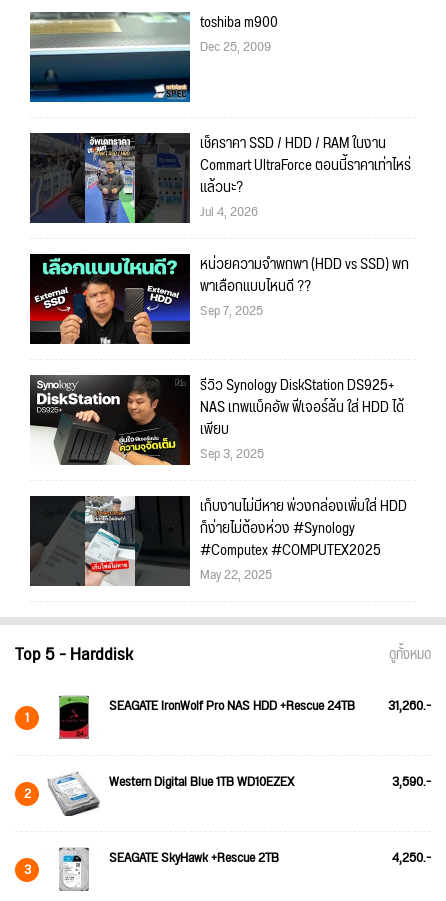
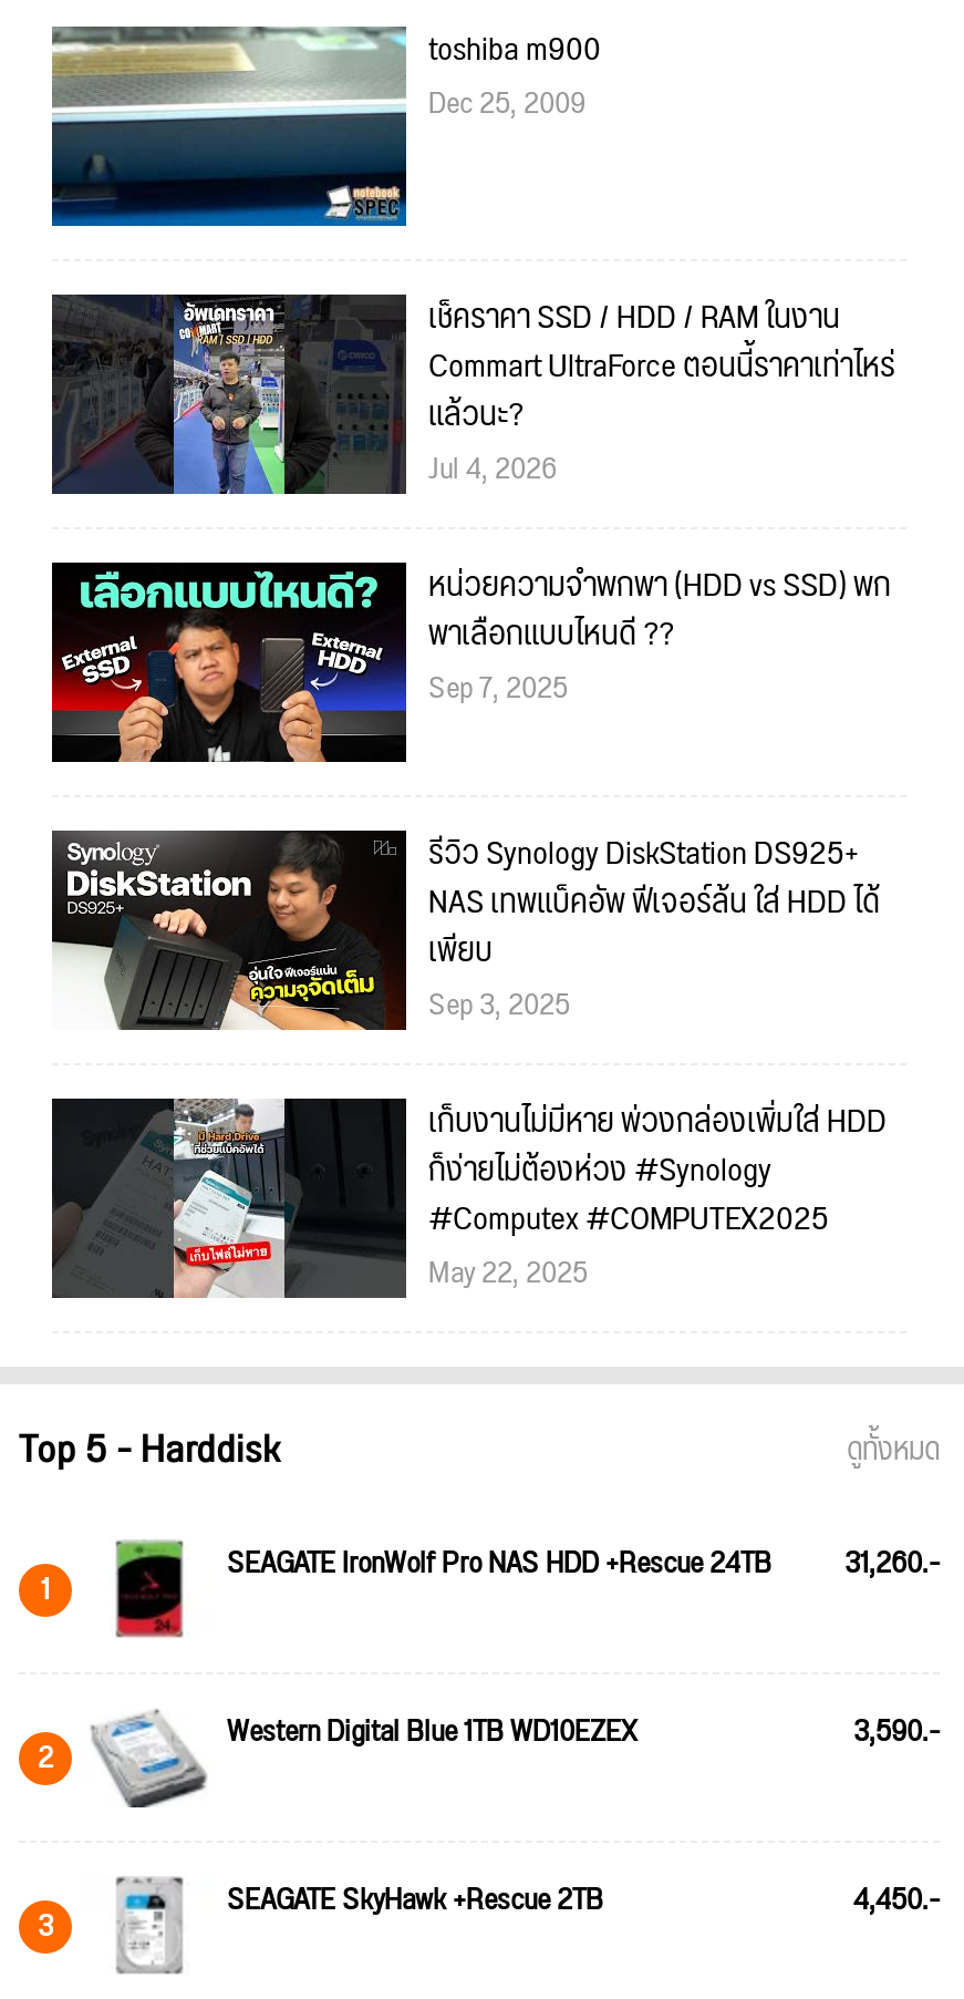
[392,845,431,871] 4,250.- -> [853,1872,940,1930] 4,450.-

